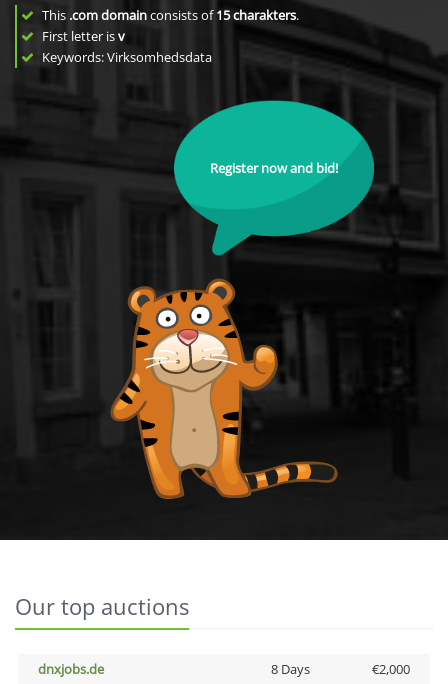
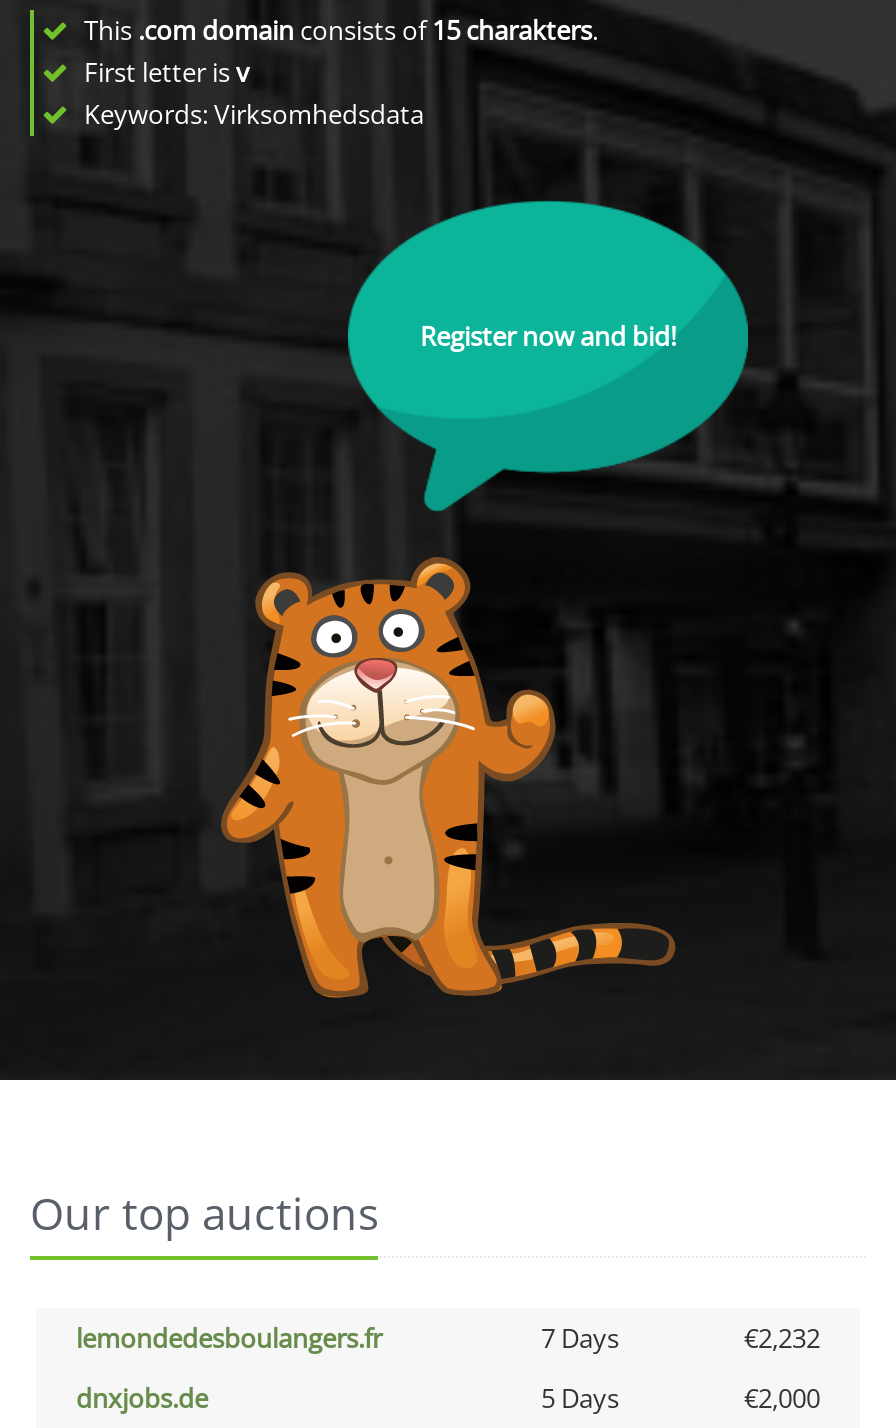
none -> [76,1320,820,1356] lemondedesboulangers.fr | 7 Days | €2,232
[270,660,309,678] 8 Days -> [541,1380,619,1416] 5 Days

